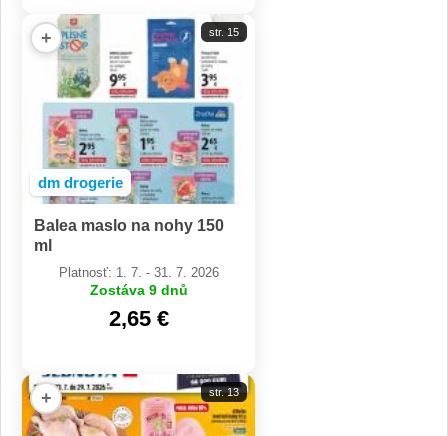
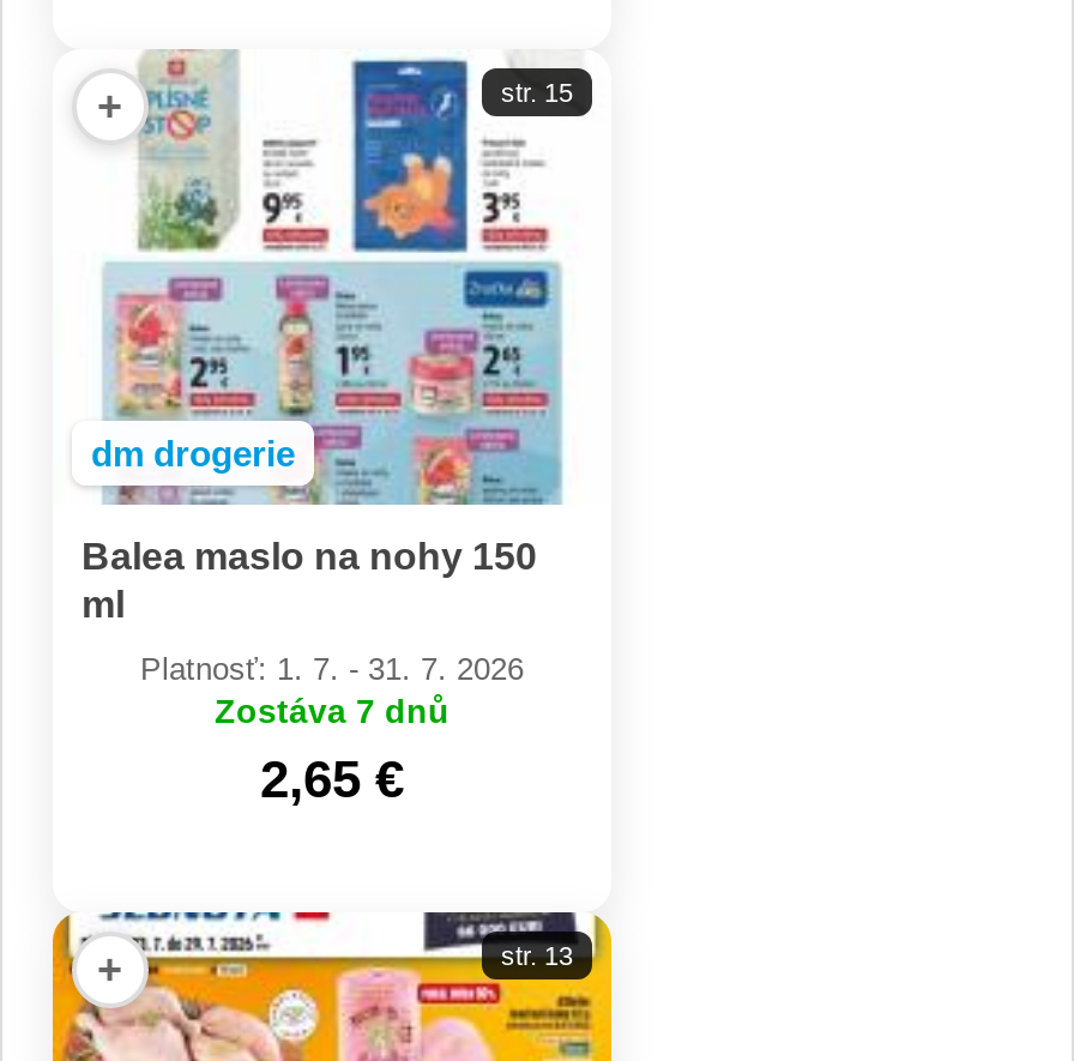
[89,282,187,298] Zostáva 9 dnů -> [215,692,449,731] Zostáva 7 dnů

